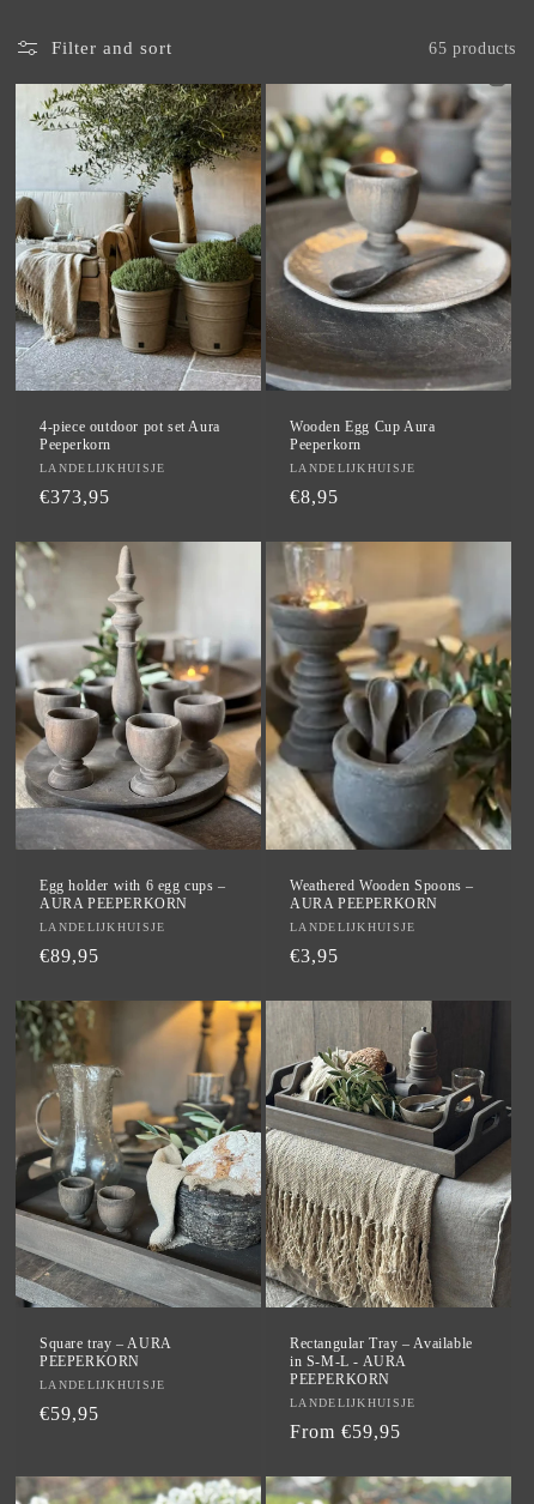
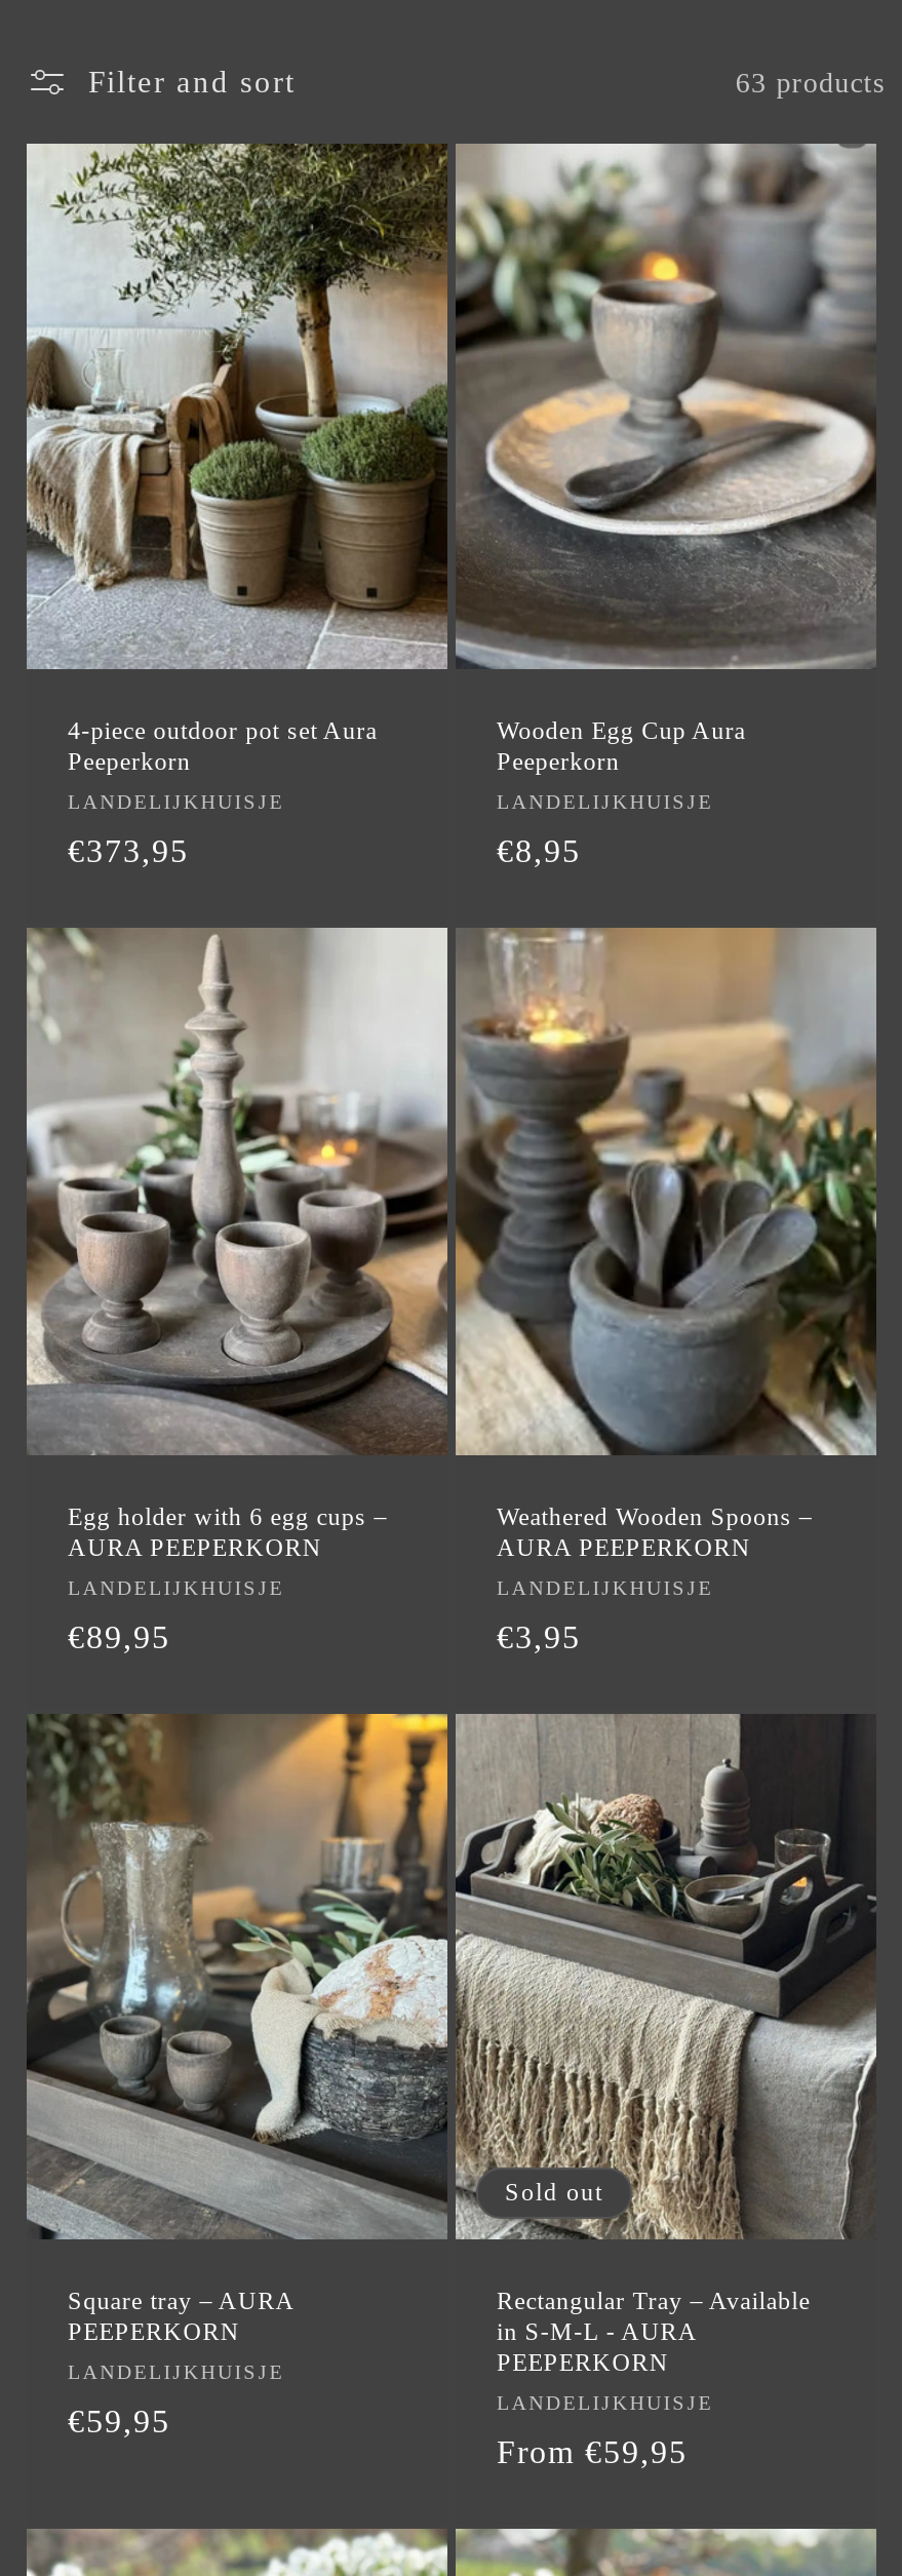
[429,39,516,57] 65 products -> [736,67,885,97] 63 products
none -> [505,2177,603,2206] Sold out

